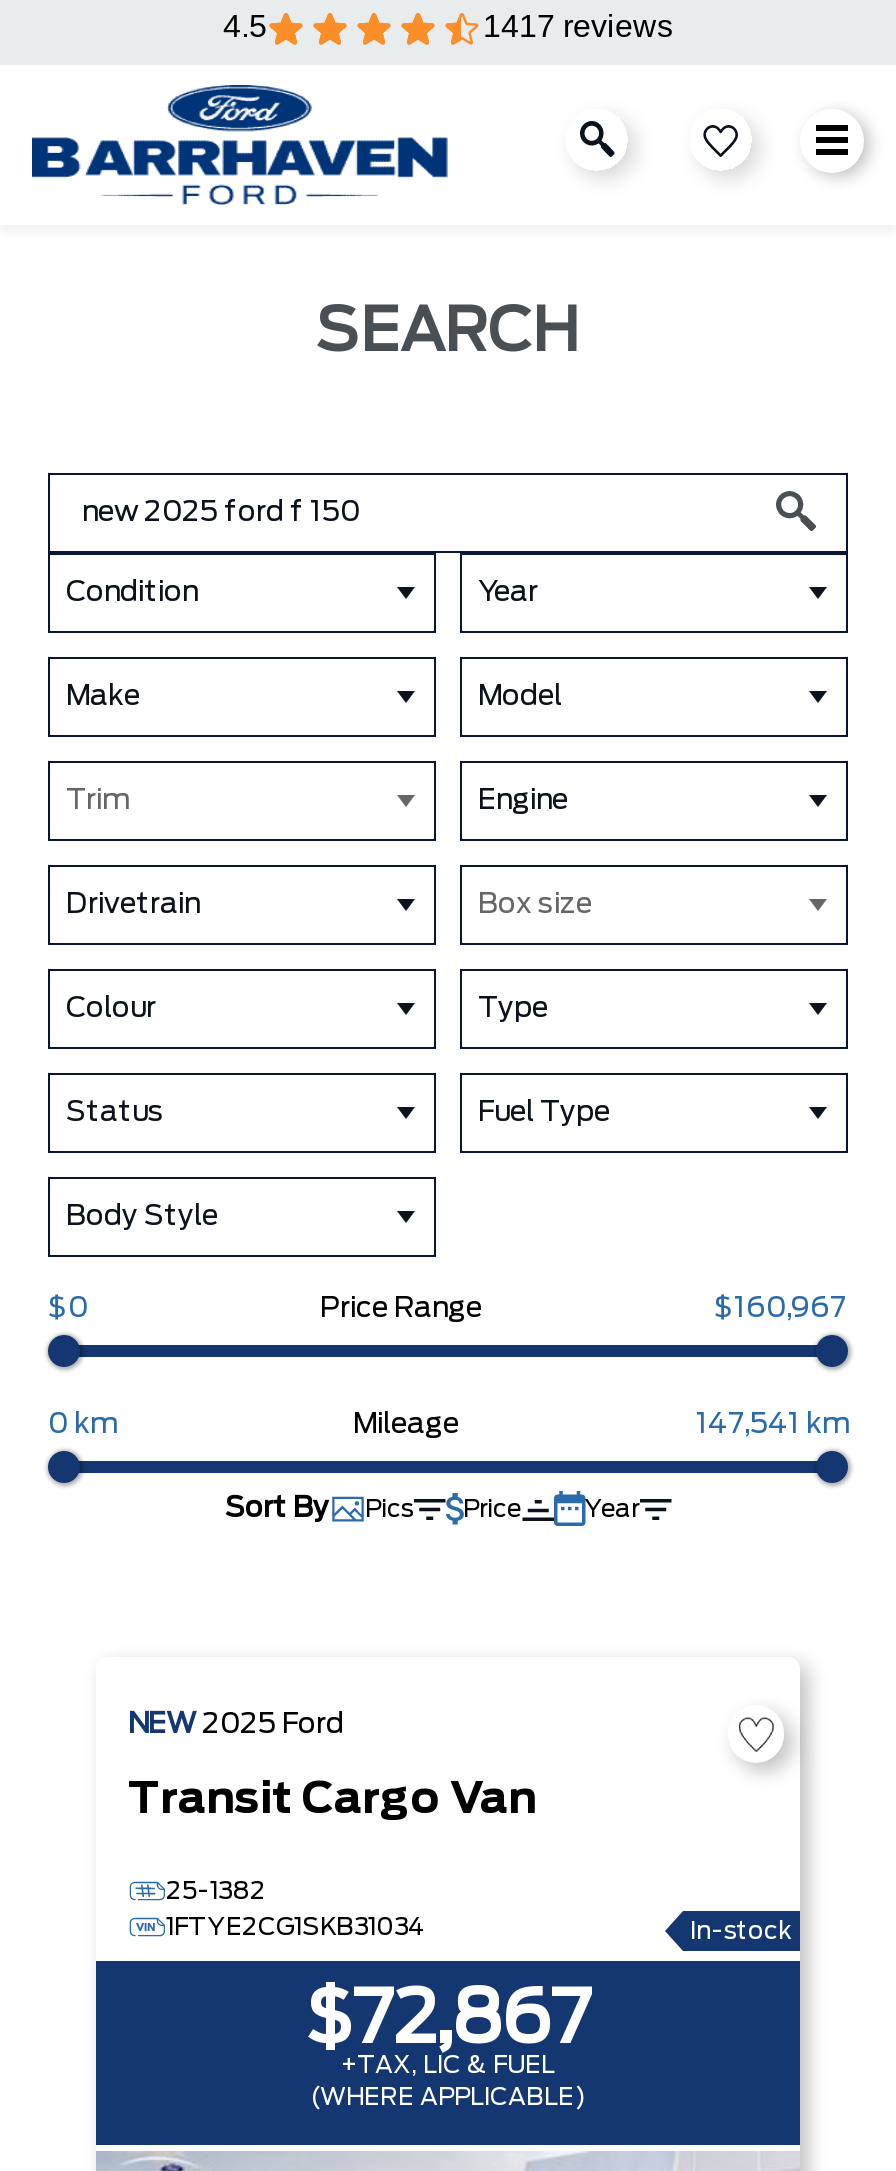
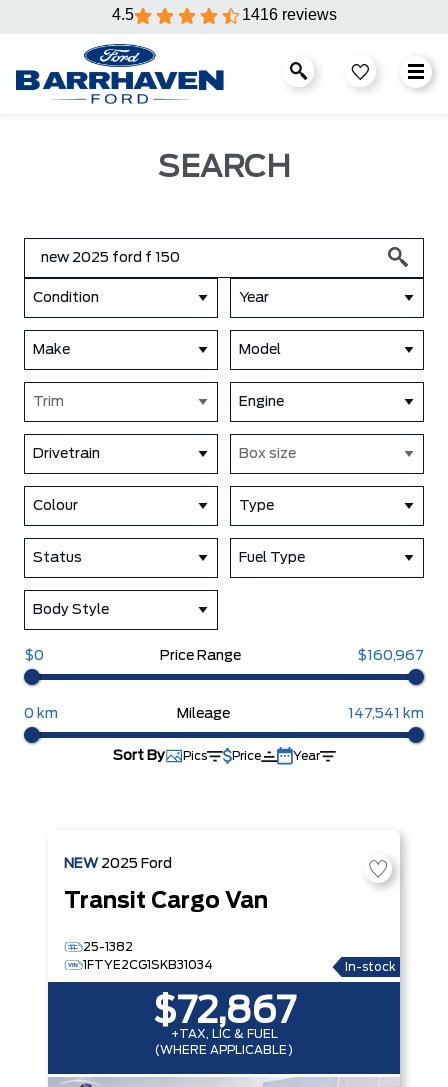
[483,9,673,43] 1417 reviews -> [241,6,336,23] 1416 reviews

